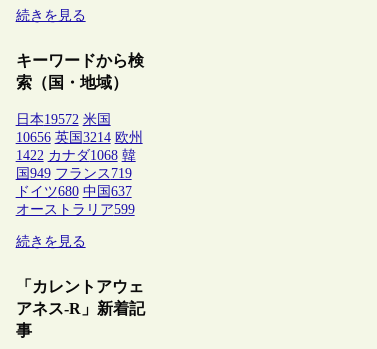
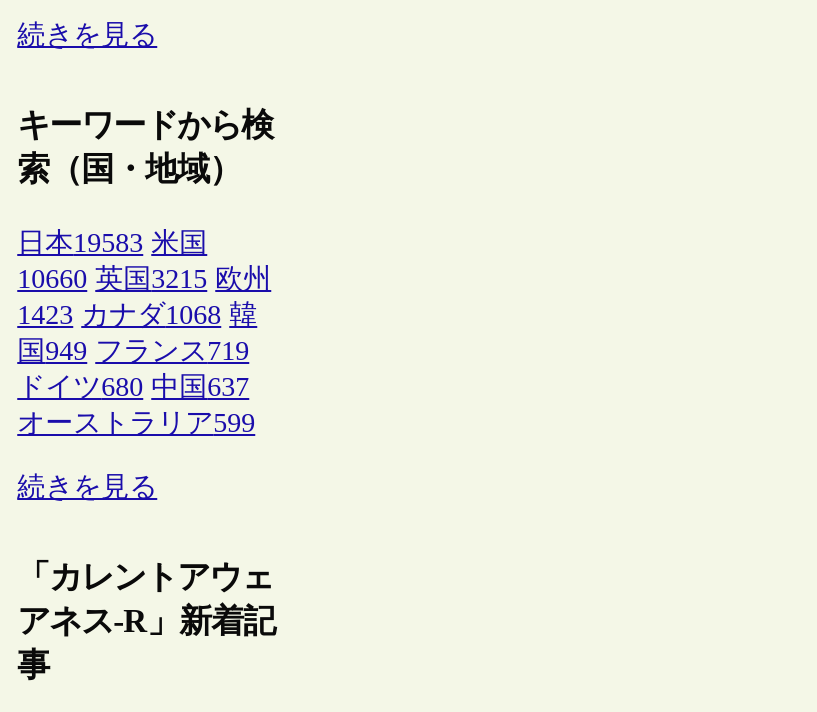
[16,112,111,127] 日本19572 米国 -> [17,228,207,258] 日本19583 米国
[16,130,143,145] 10656 英国3214 欧州 -> [17,264,271,294] 10660 英国3215 欧州
[16,148,136,163] 1422 カナダ1068 韓 -> [17,300,257,330] 1423 カナダ1068 韓

